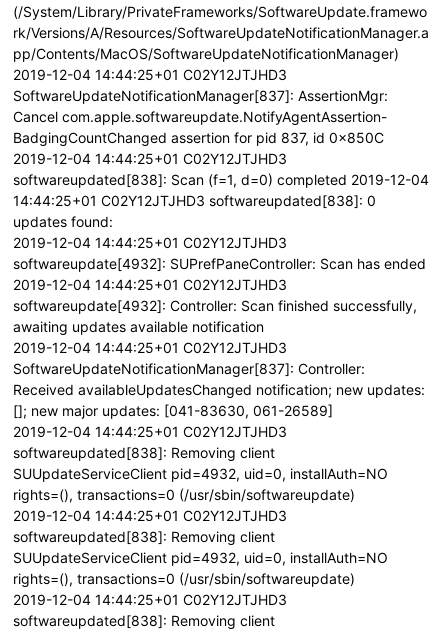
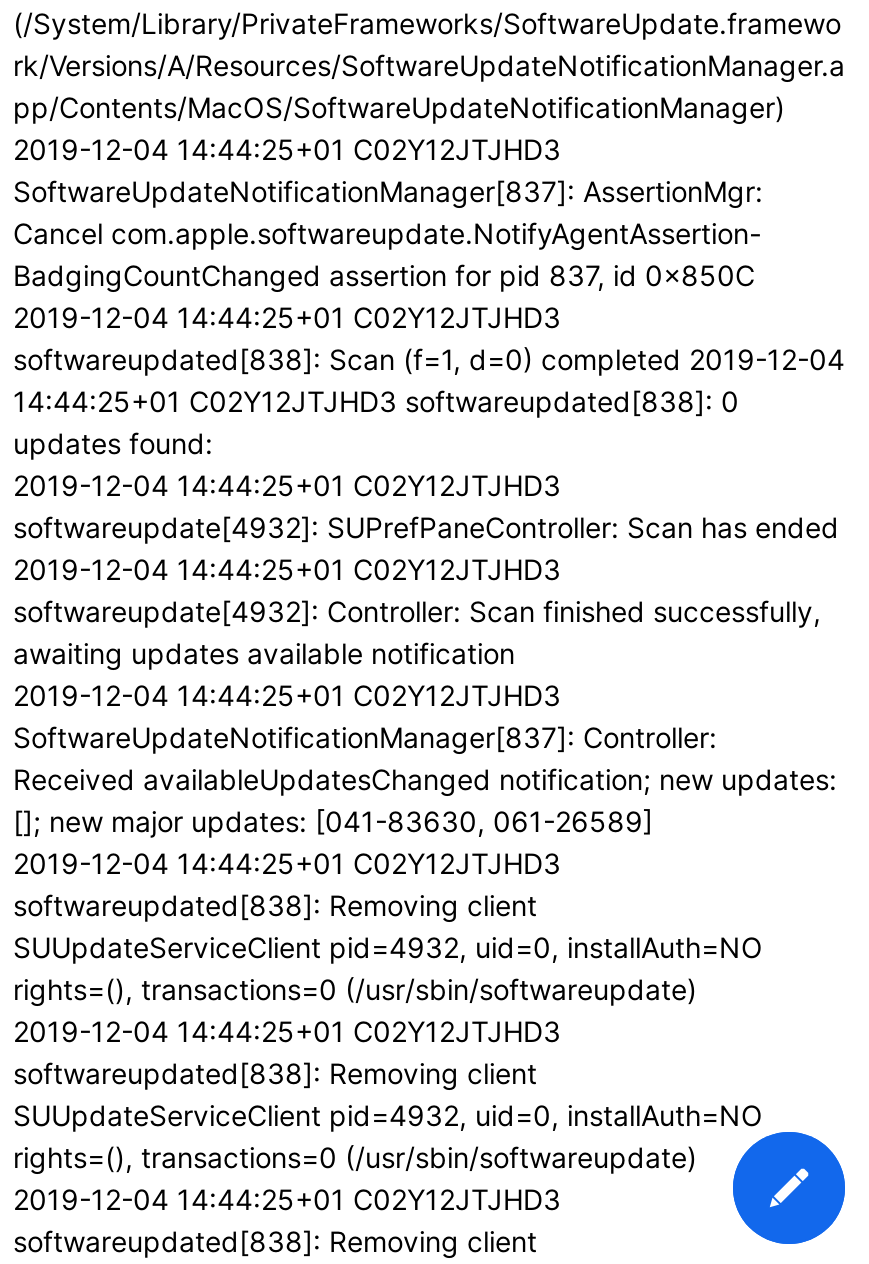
none -> [731,1130,847,1246] [image]

